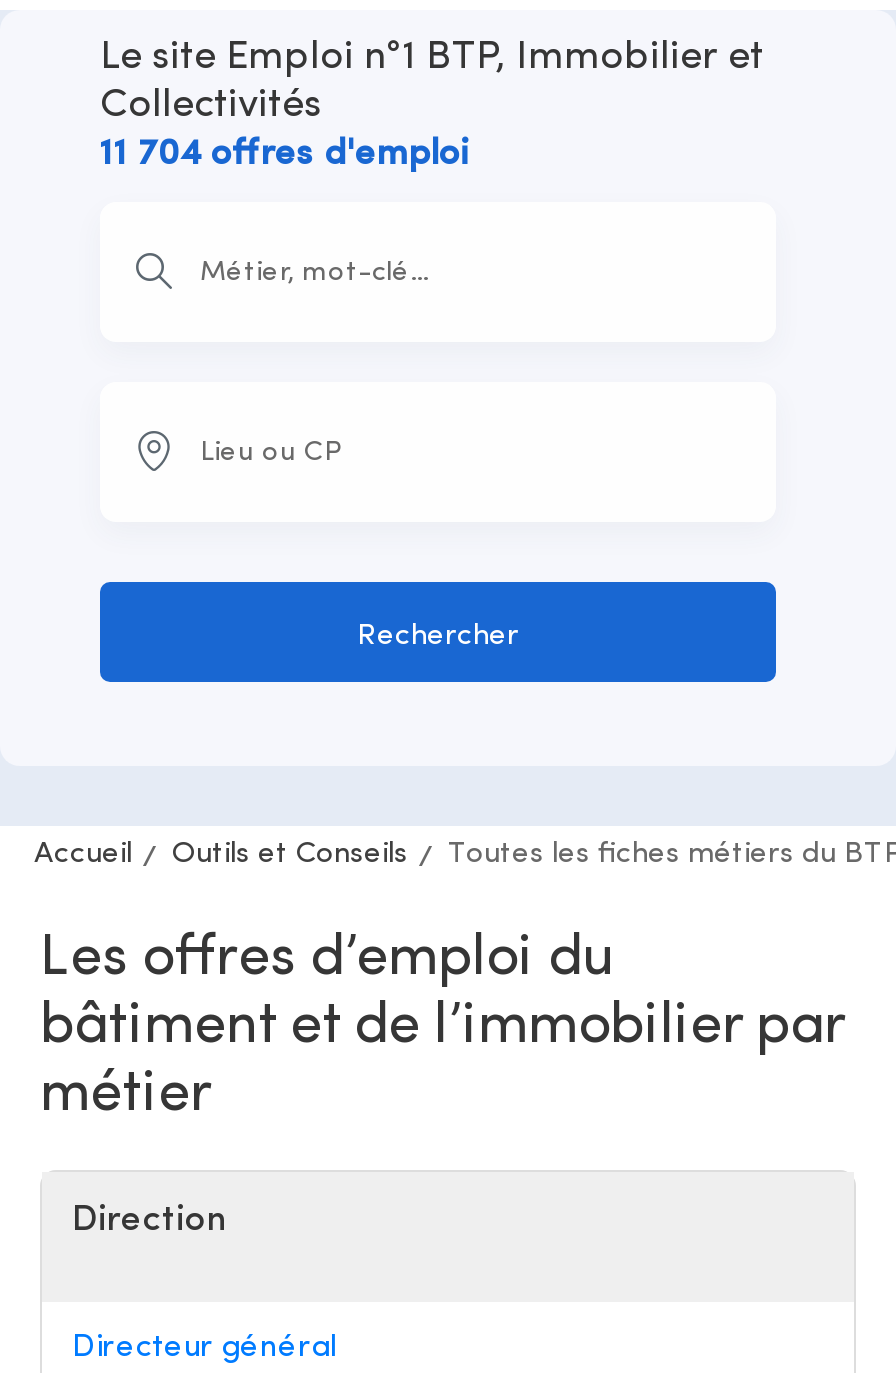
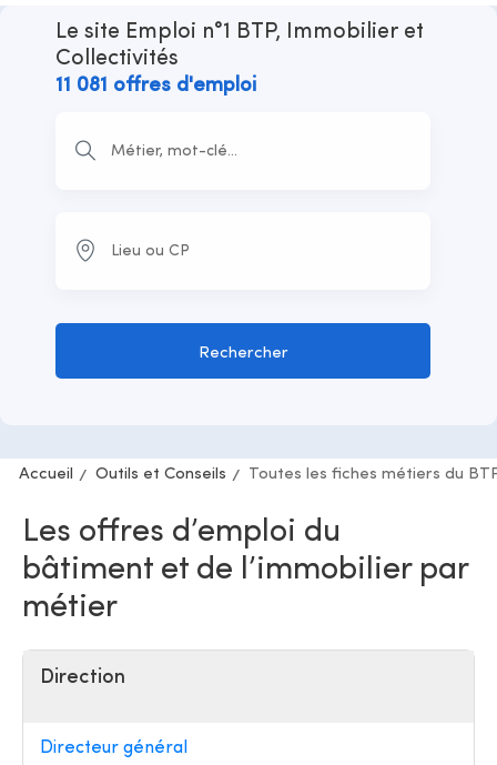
[100,136,468,174] 11 704 offres d'emploi -> [55,76,256,97] 11 081 offres d'emploi

